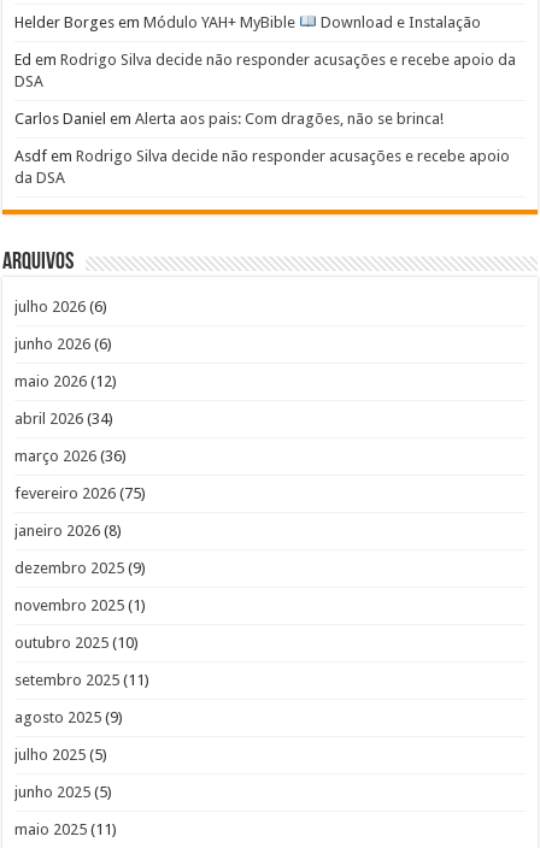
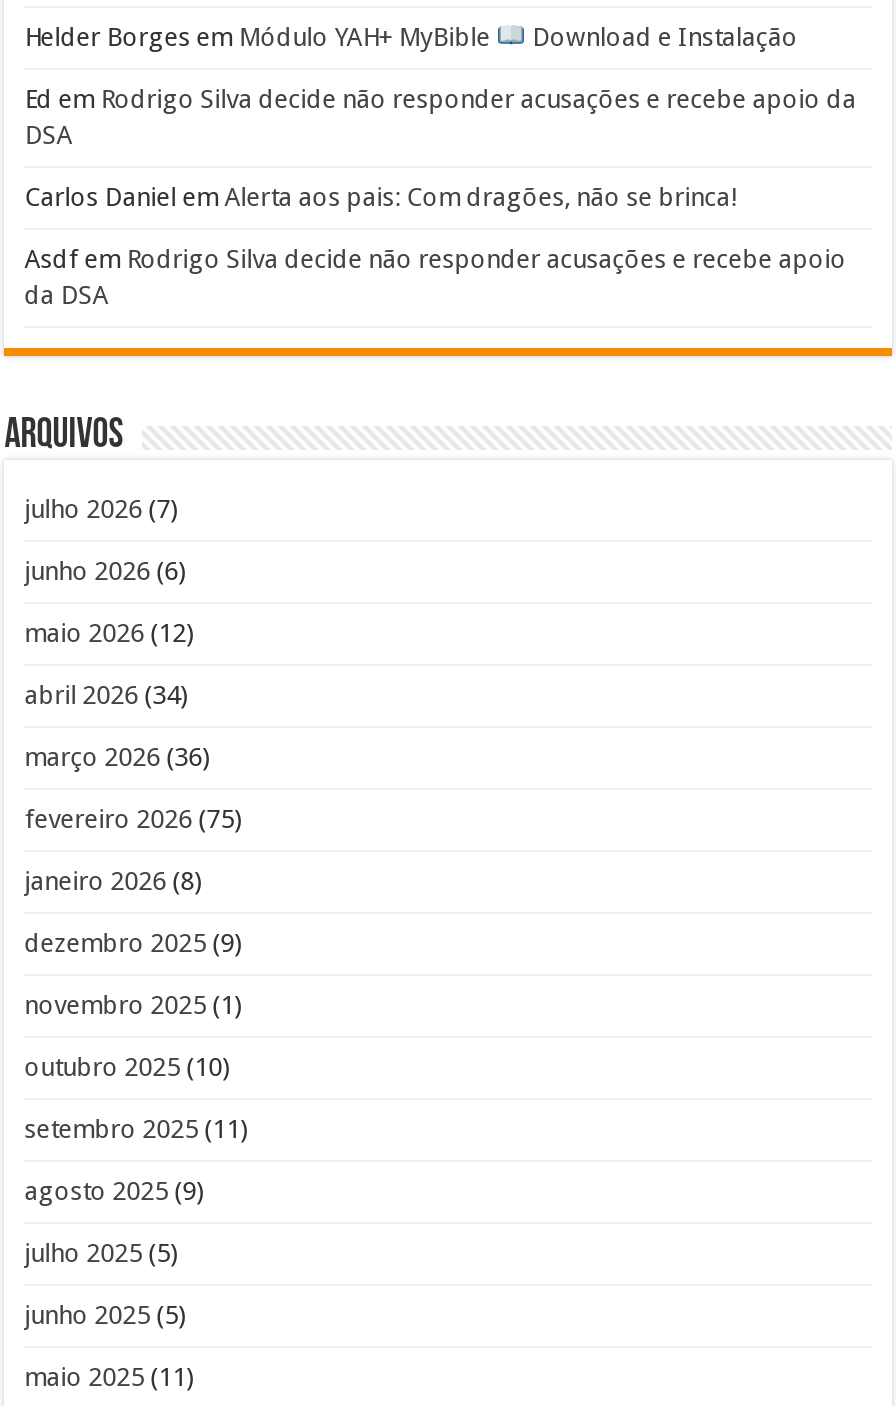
[15,297,108,315] julho 2026 (6) -> [24,493,178,523] julho 2026 (7)

